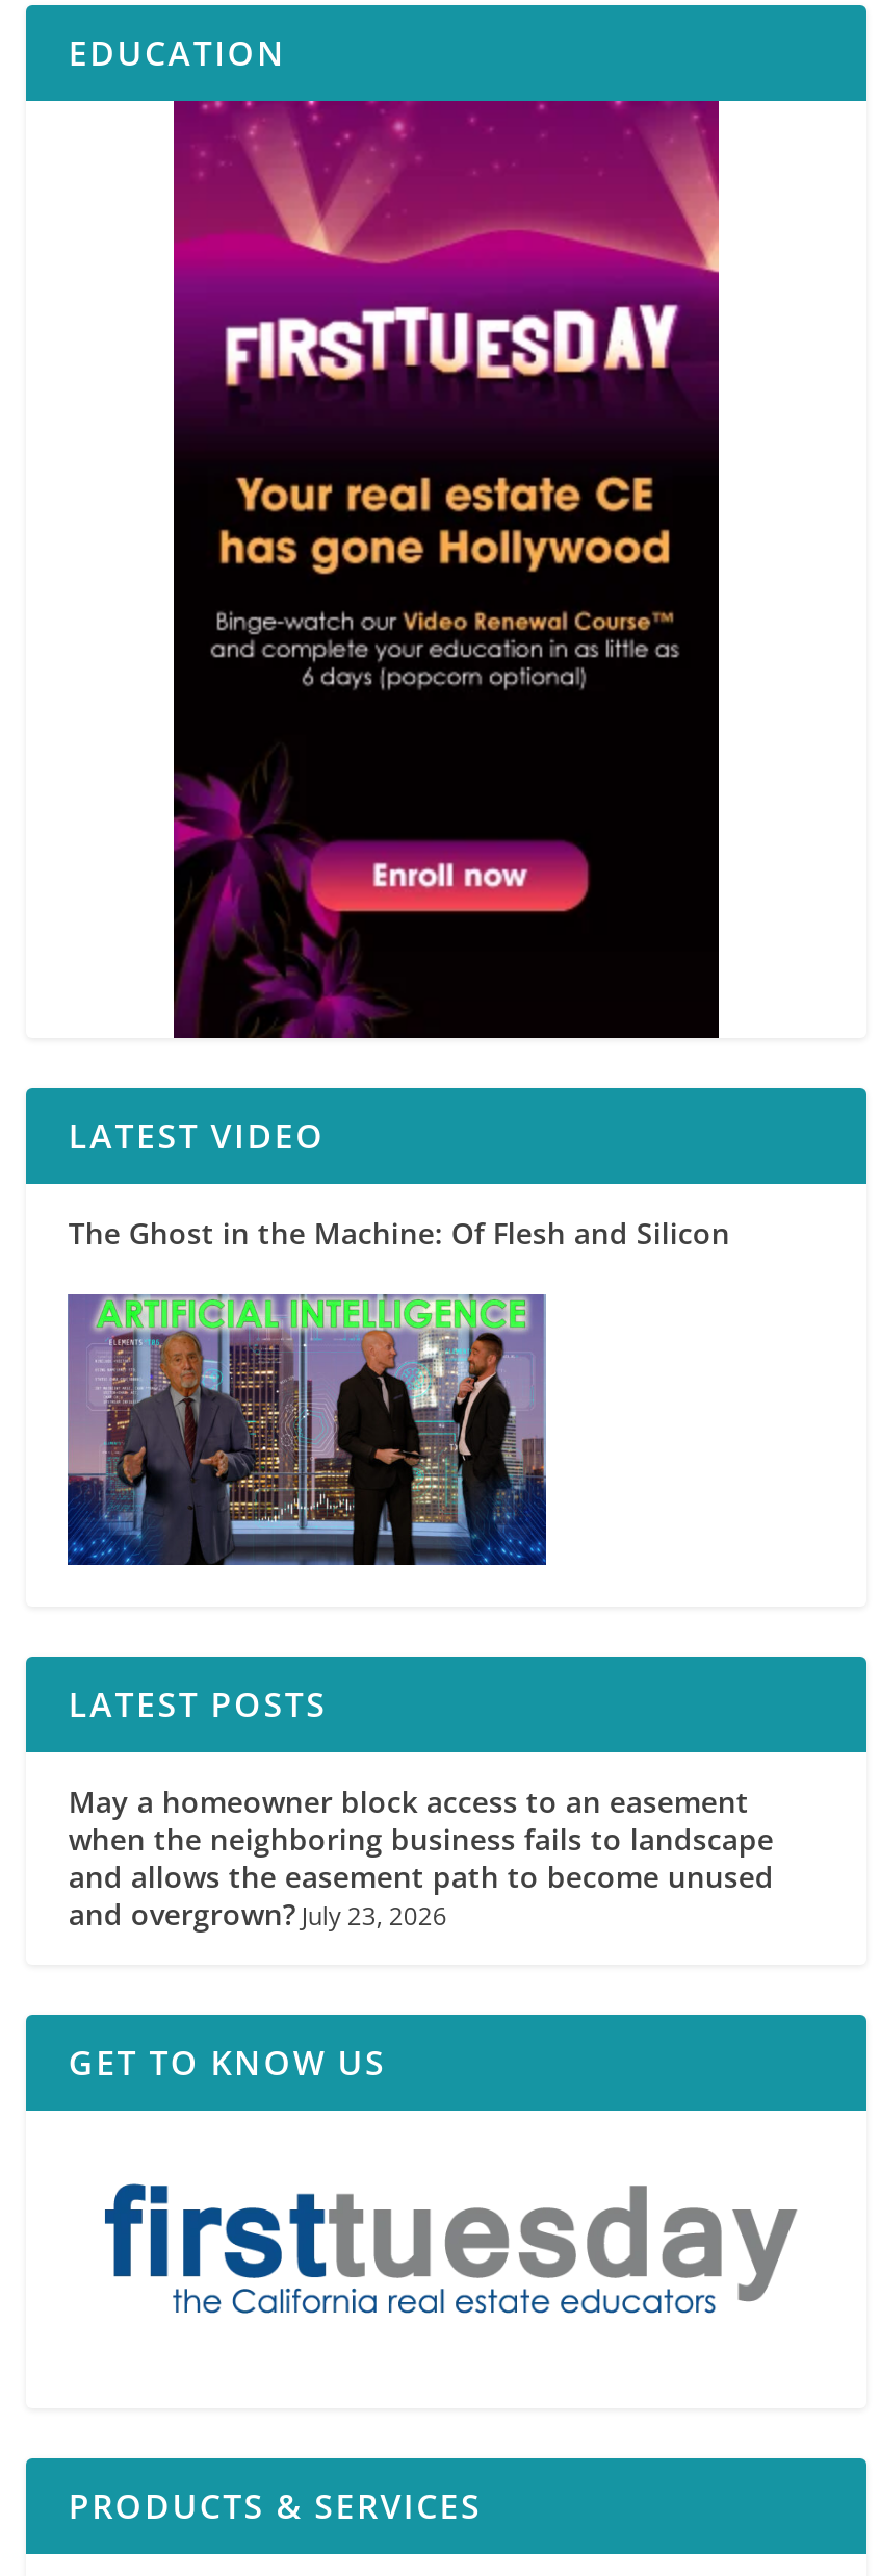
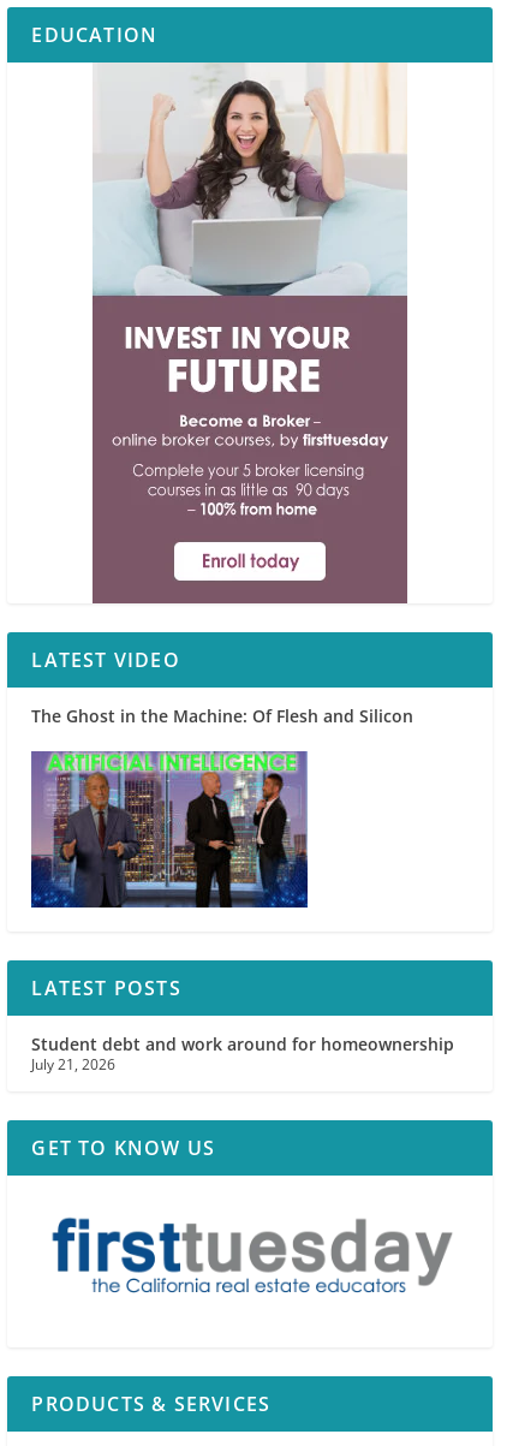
[172,99,721,1040] [image] -> [91,61,408,605] [image]
[68,1781,774,1933] May a homeowner block access to an easement | when the neighboring business fails to landscape | and allows the easement path to become unused | and overgrown? July 23, 2026 -> [32,1033,455,1075] Student debt and work around for homeownership | July 21, 2026

